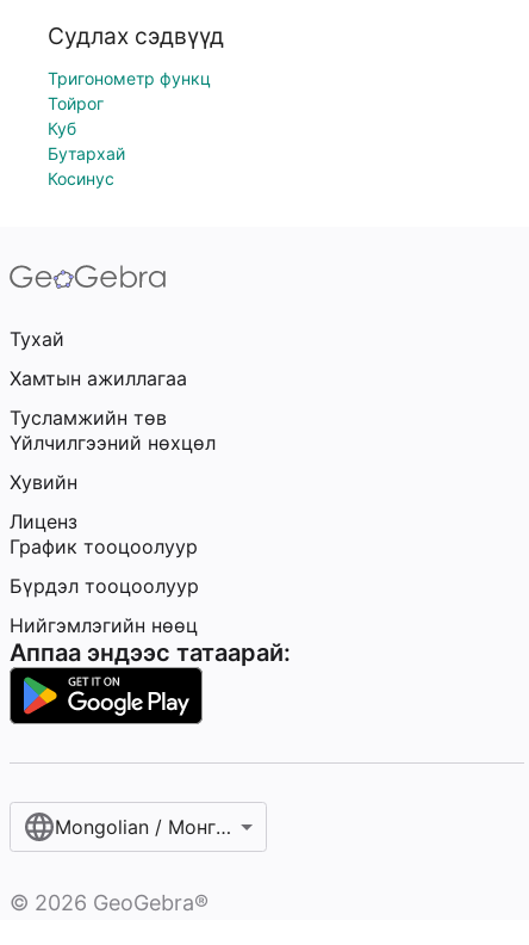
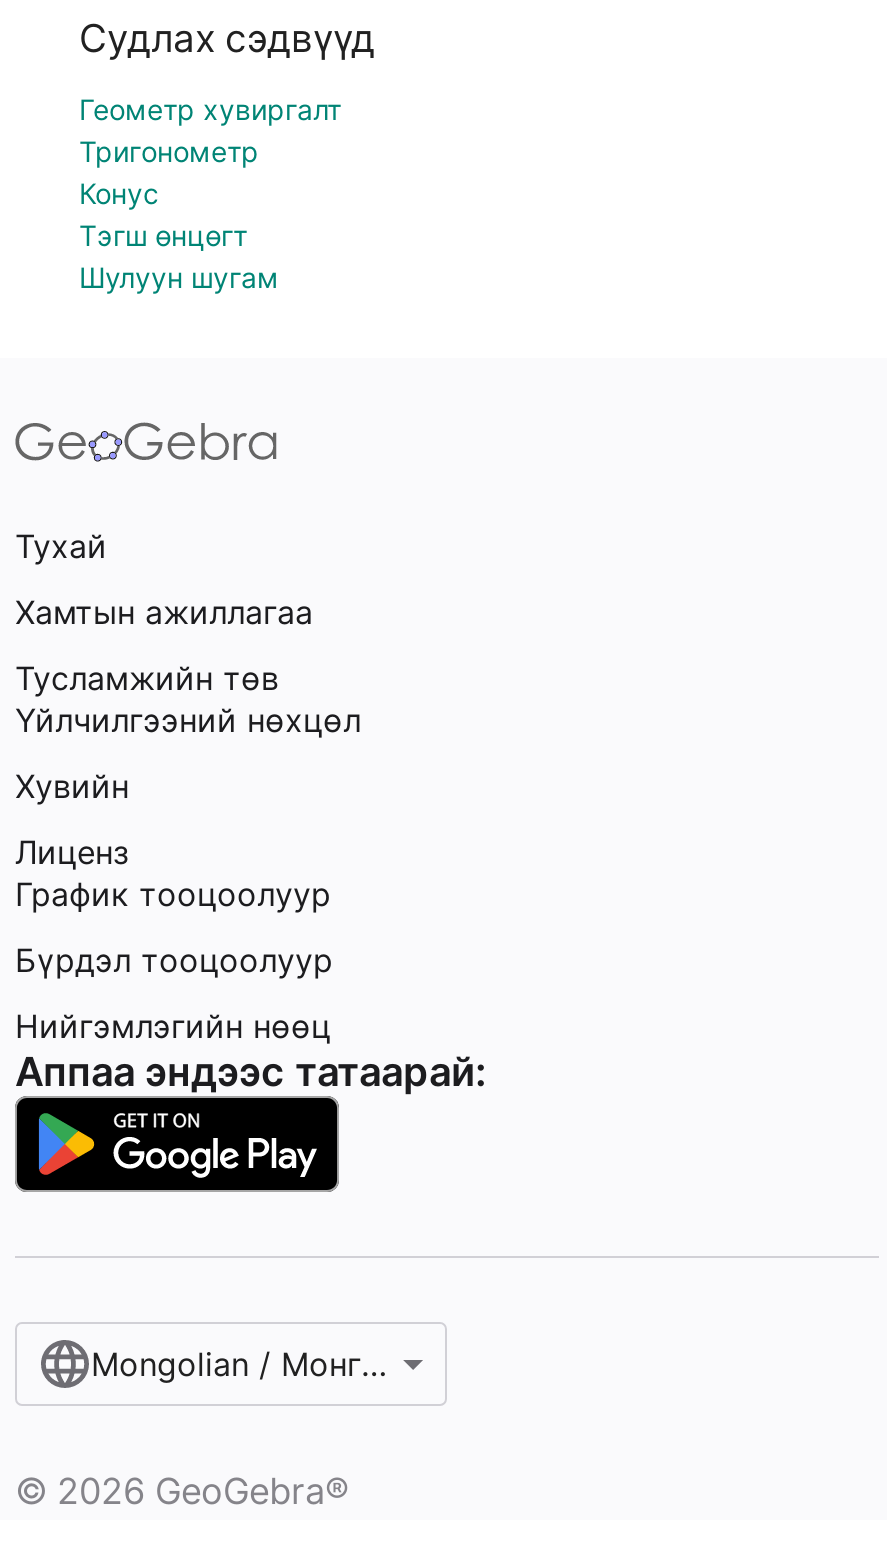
[48,68,211,189] Тригонометр функц | Тойрог | Куб | Бутархай | Косинус -> [79,92,341,294] Геометр хувиргалт | Тригонометр | Конус | Тэгш өнцөгт | Шулуун шугам

